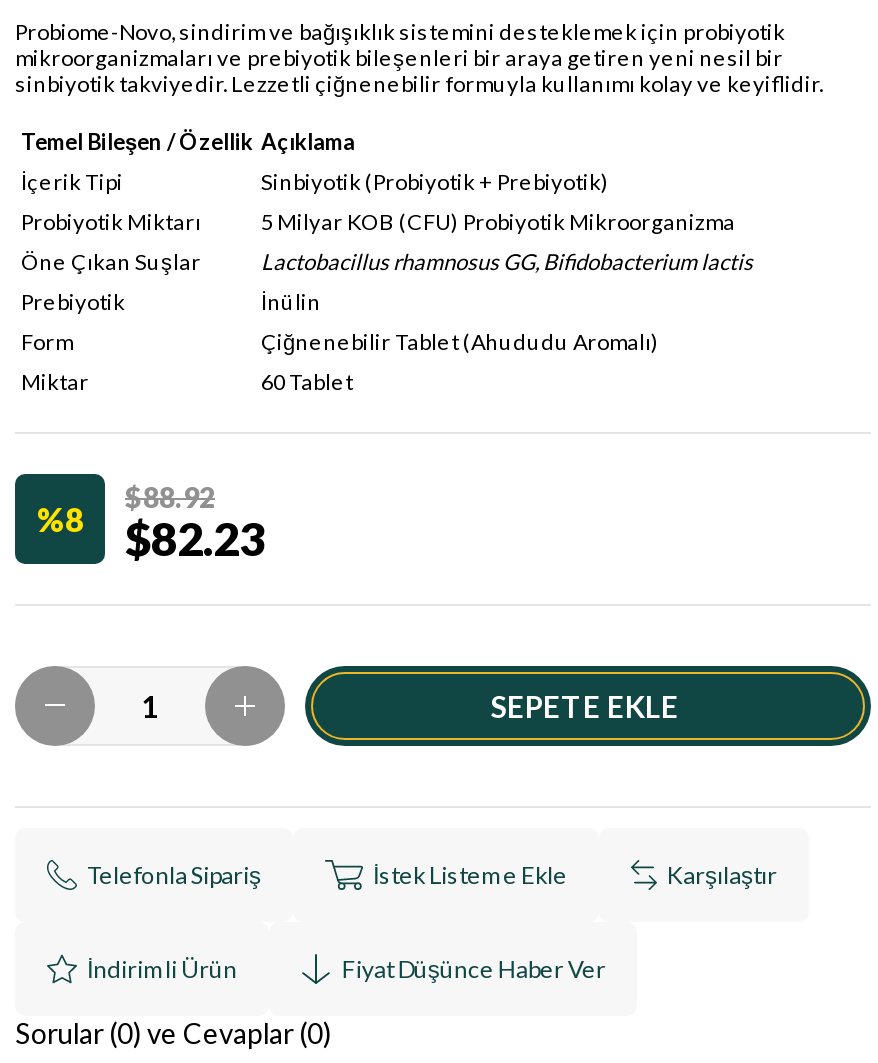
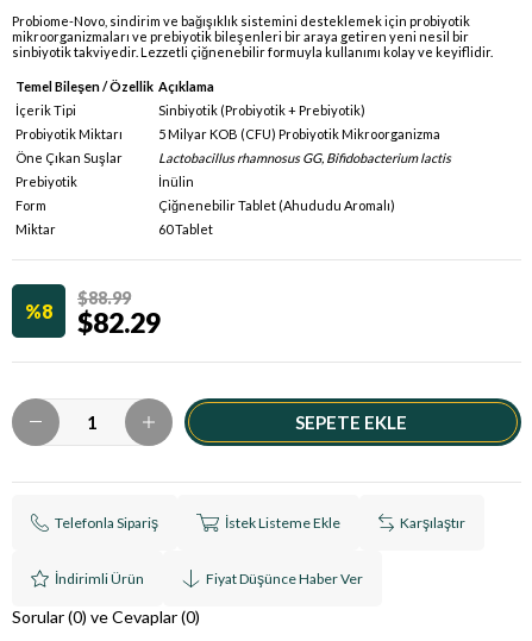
[125,479,215,513] $88.92 -> [77,287,131,308] $88.99
[65,499,265,565] 8 $82.23 -> [42,299,161,338] 8 $82.29

